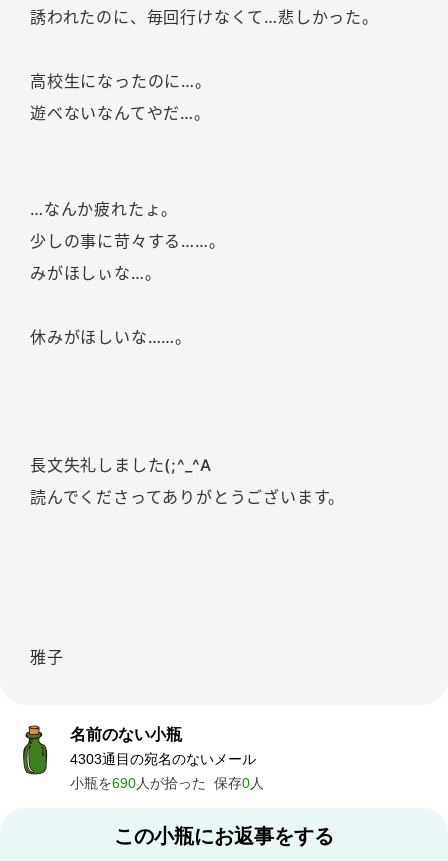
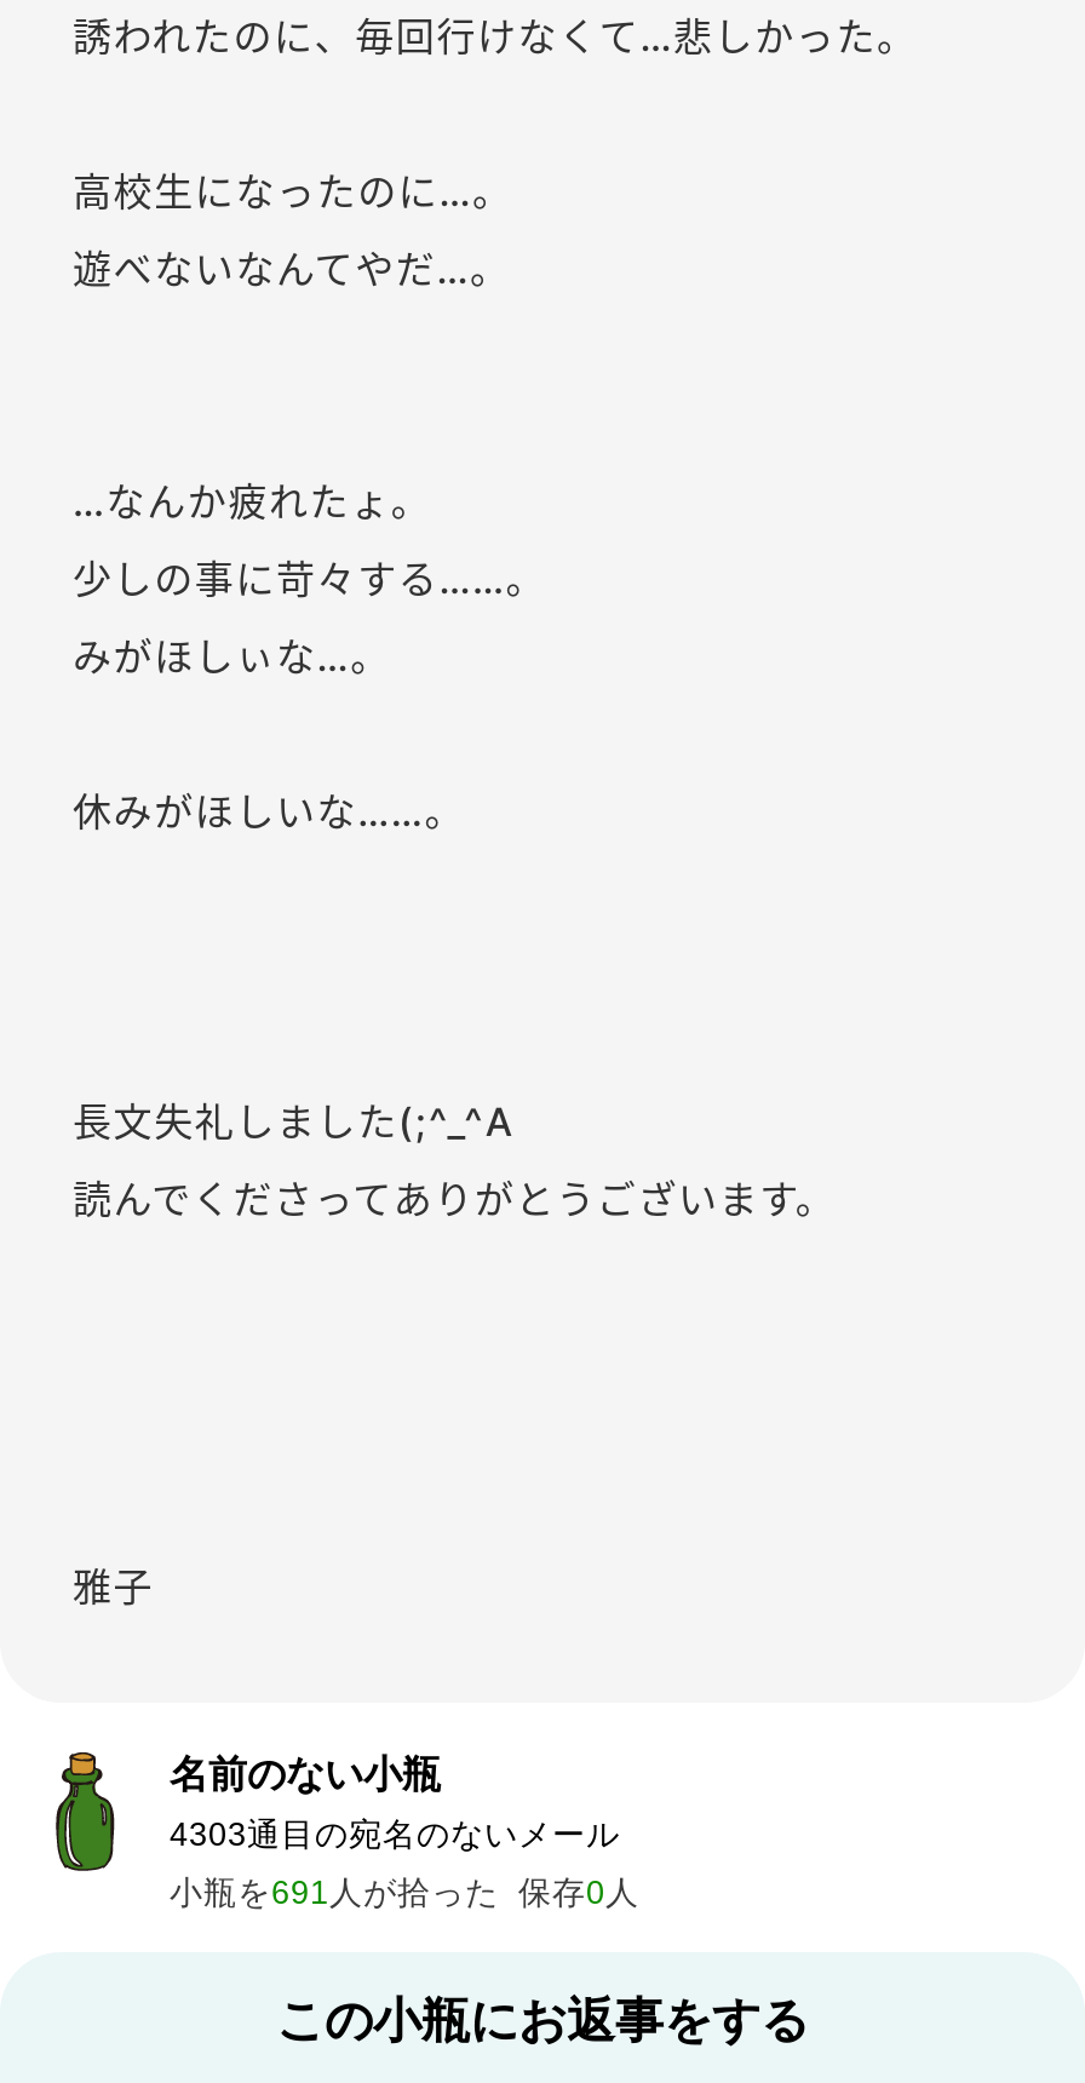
[70,776,268,791] 小瓶を690人が拾った 保存0人 -> [170,1874,649,1911] 小瓶を691人が拾った 保存0人

